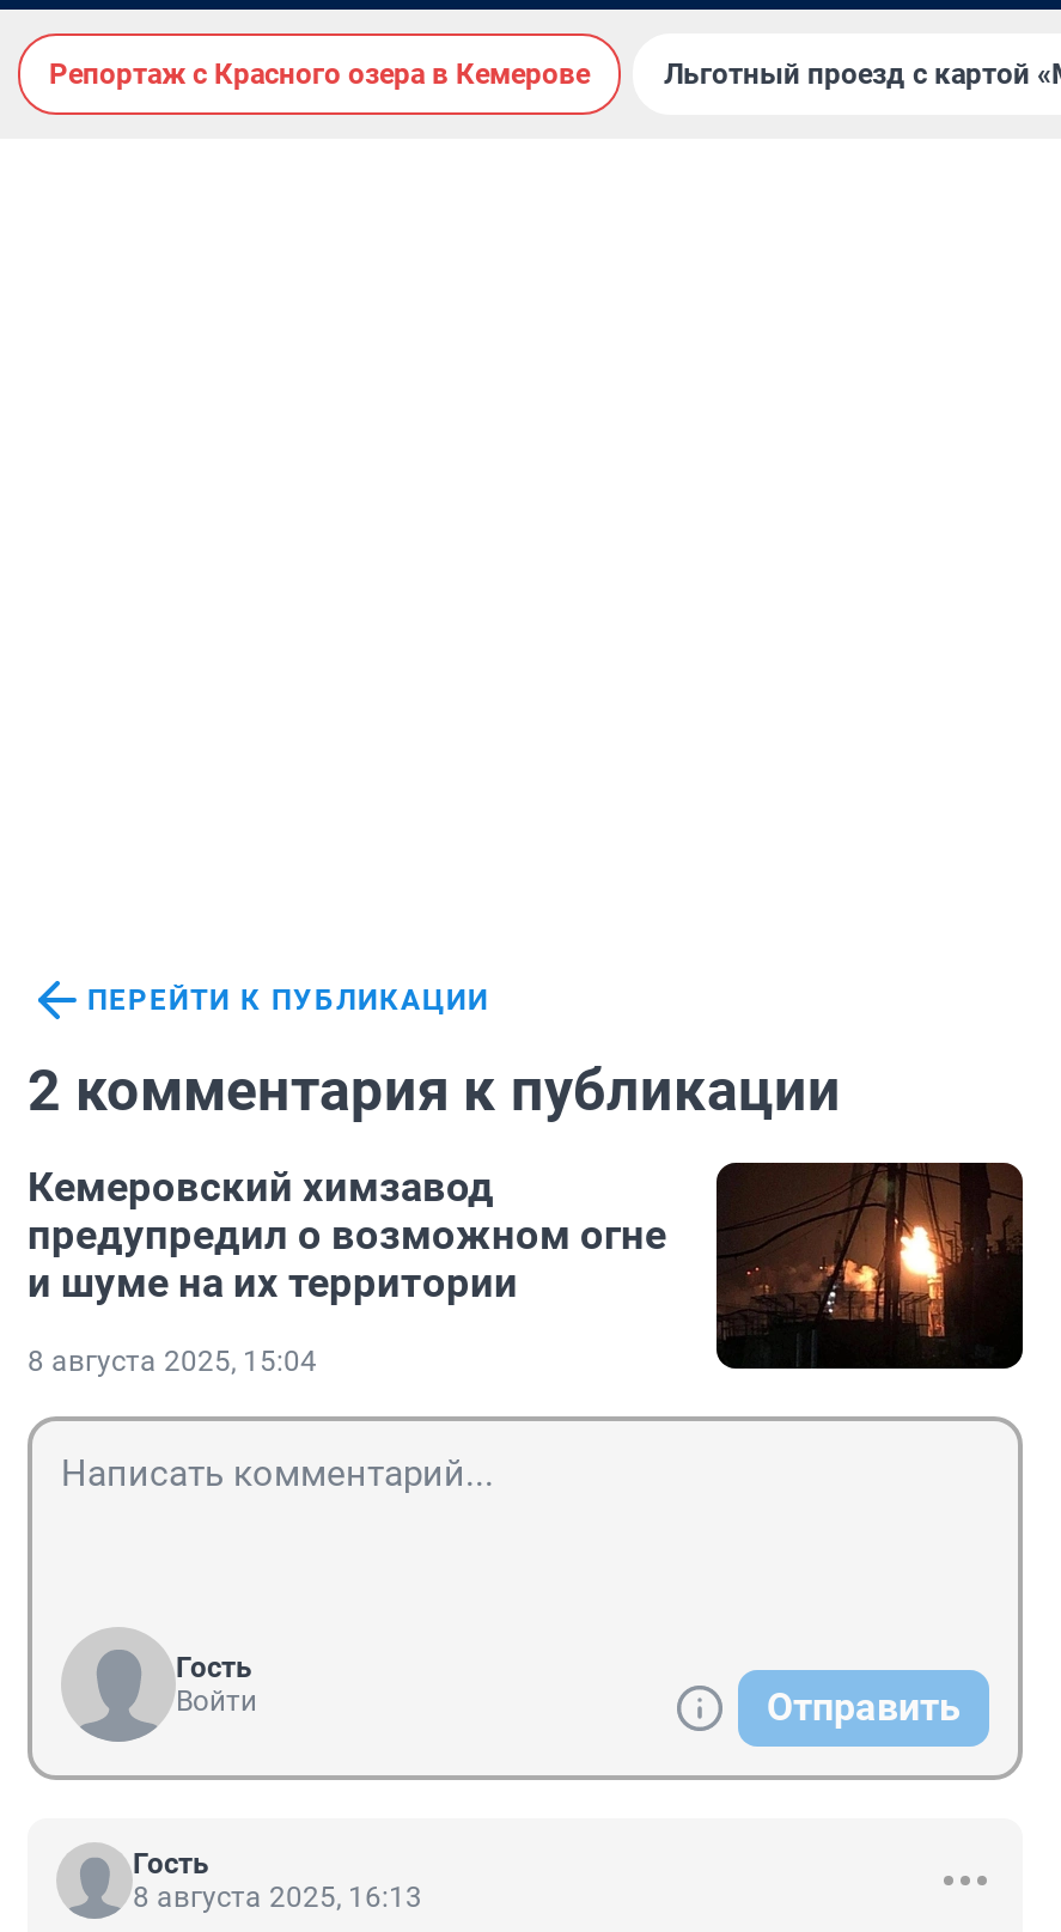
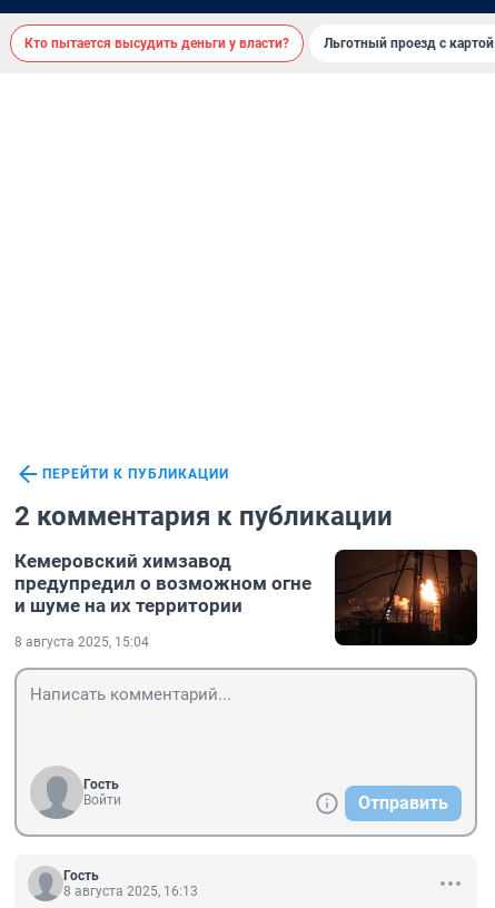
[49,57,590,91] Репортаж с Красного озера в Кемерове -> [24,36,289,51] Кто пытается высудить деньги у власти?

